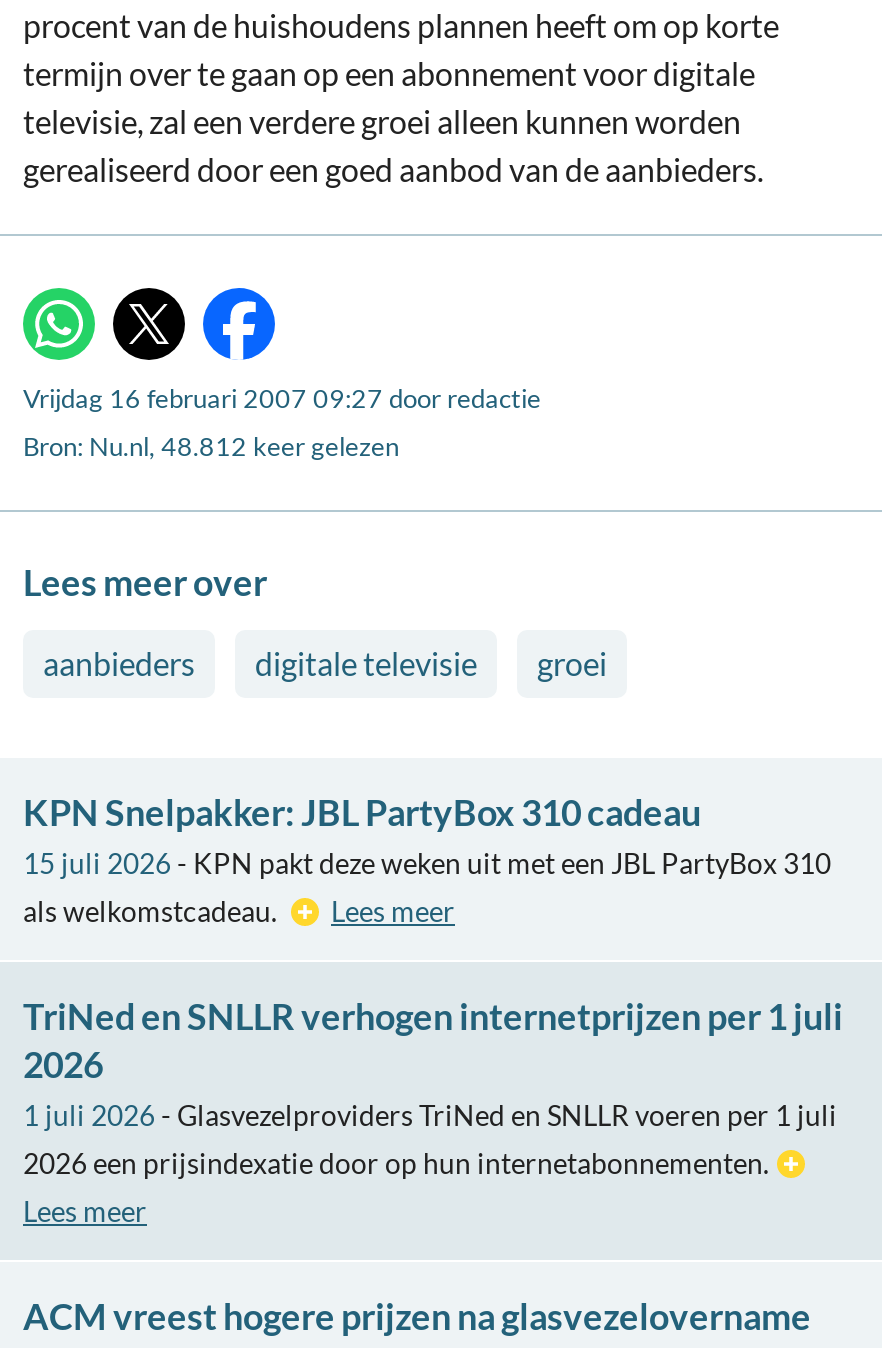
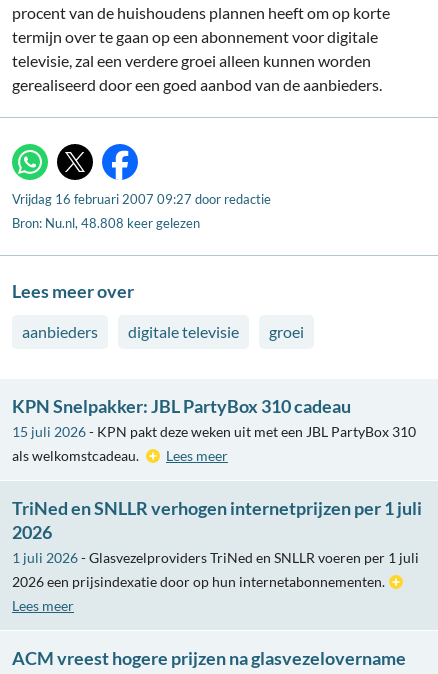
[23,430,399,462] Bron: Nu.nl, 48.812 keer gelezen -> [12,215,200,231] Bron: Nu.nl, 48.808 keer gelezen

